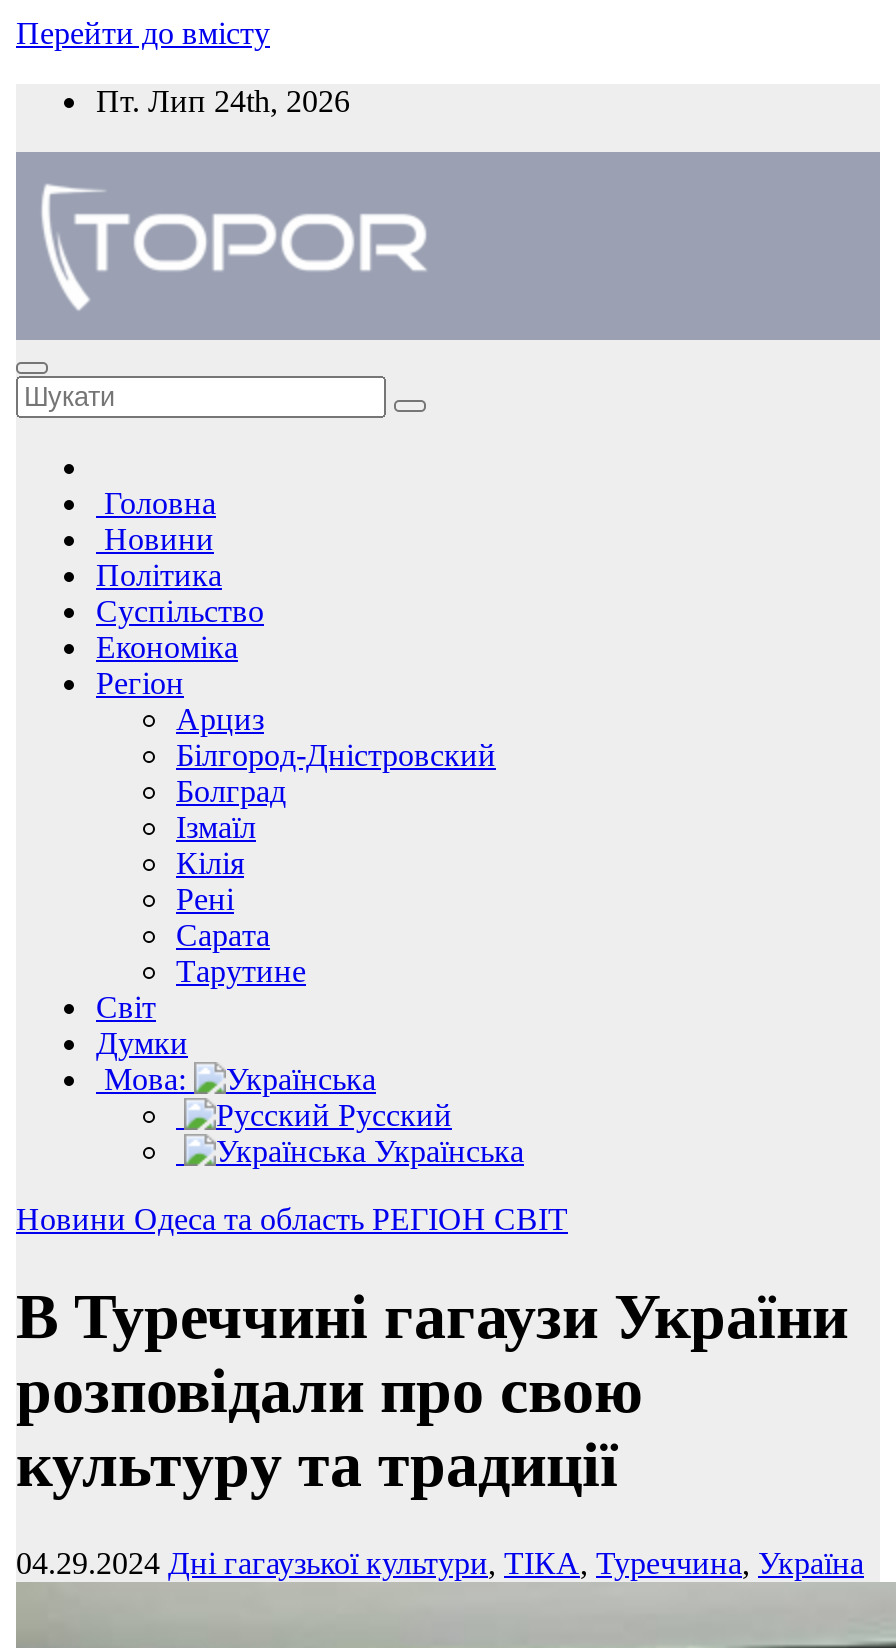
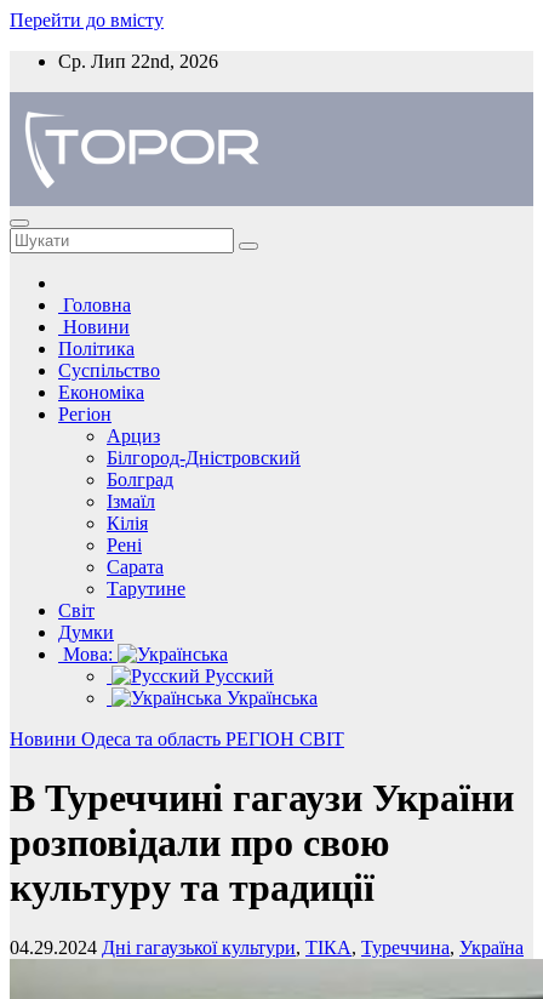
[96,84,350,118] Пт. Лип 24th, 2026 -> [58,51,218,72] Ср. Лип 22nd, 2026

